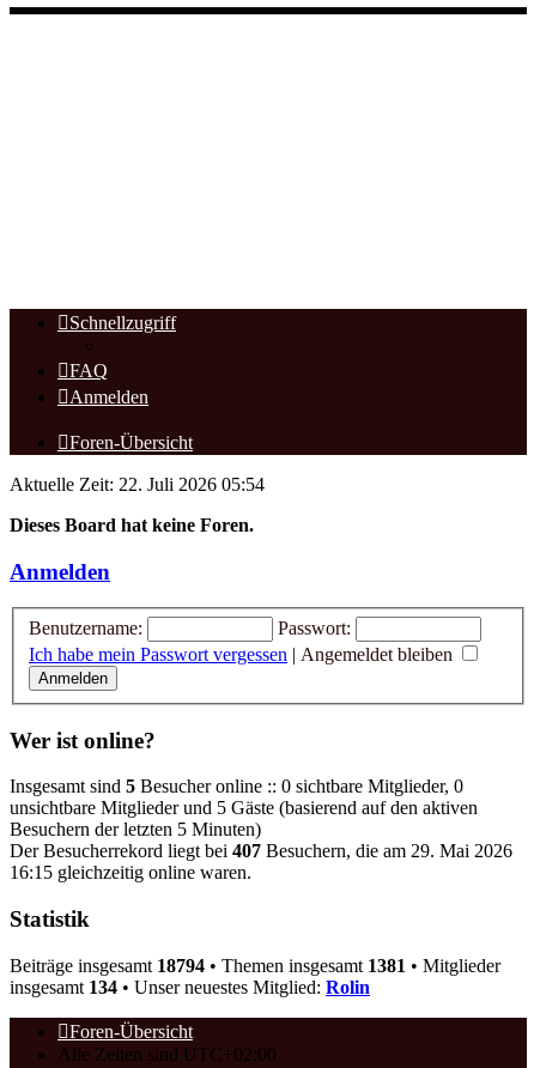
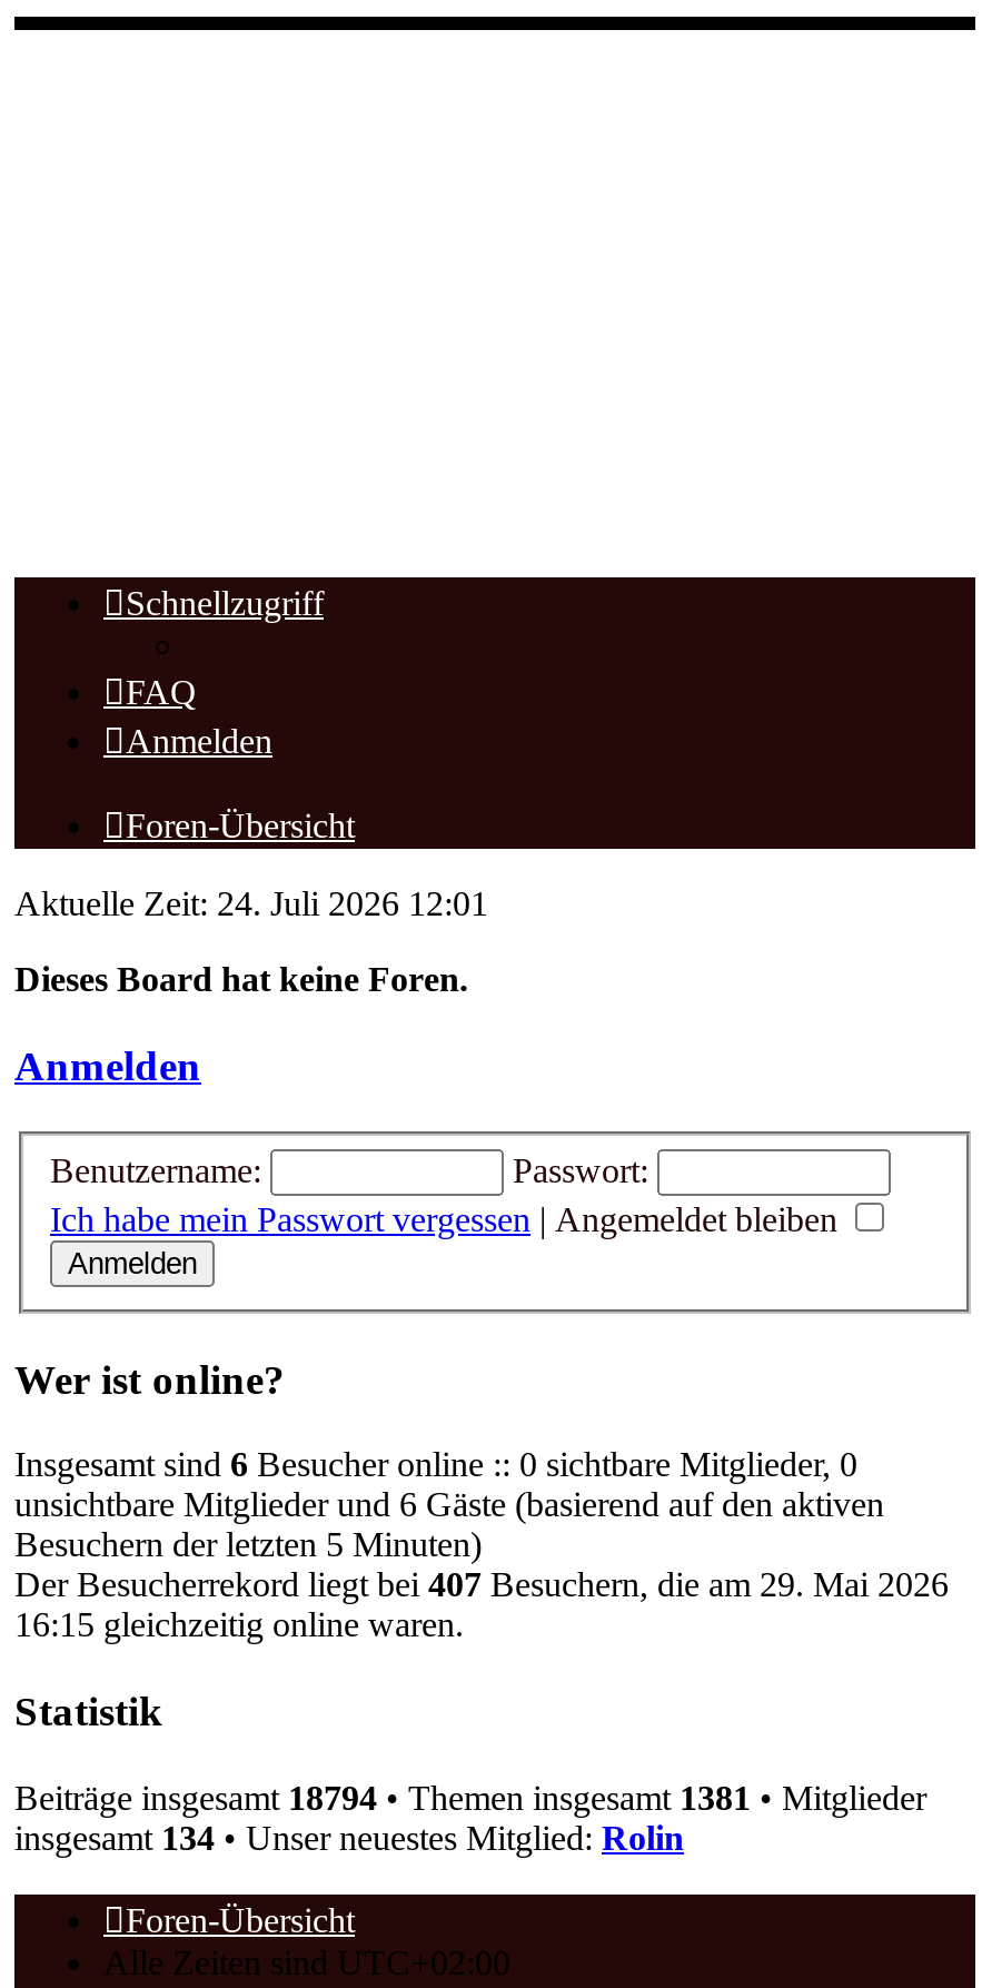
[10,474,265,494] Aktuelle Zeit: 22. Juli 2026 05:54 -> [14,884,488,922] Aktuelle Zeit: 24. Juli 2026 12:01
[10,776,463,797] Insgesamt sind 5 Besucher online :: 0 sichtbare Mitglieder, 0 -> [14,1446,857,1484] Insgesamt sind 6 Besucher online :: 0 sichtbare Mitglieder, 0
[10,798,478,818] unsichtbare Mitglieder und 5 Gäste (basierend auf den aktiven -> [14,1486,884,1524] unsichtbare Mitglieder und 6 Gäste (basierend auf den aktiven

